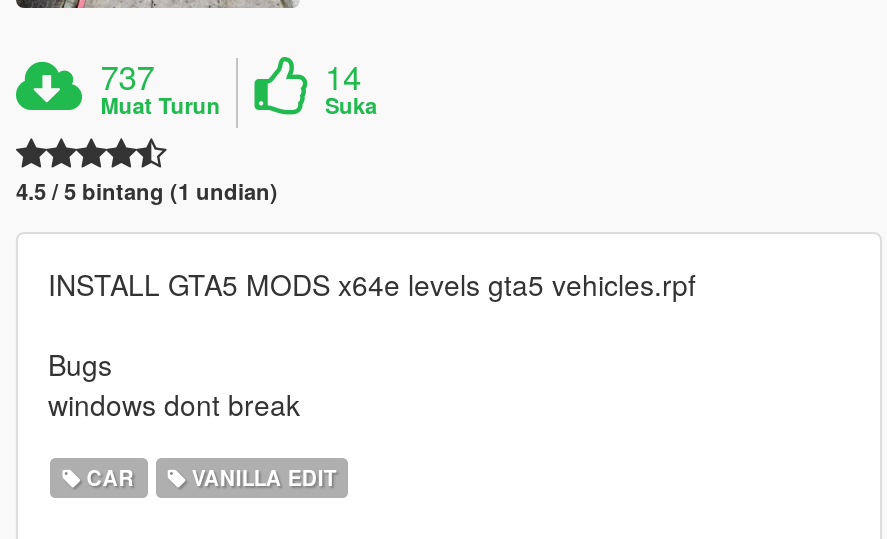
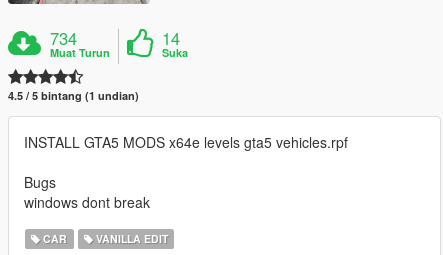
[100,52,154,100] 737 -> [50,26,77,50] 734

